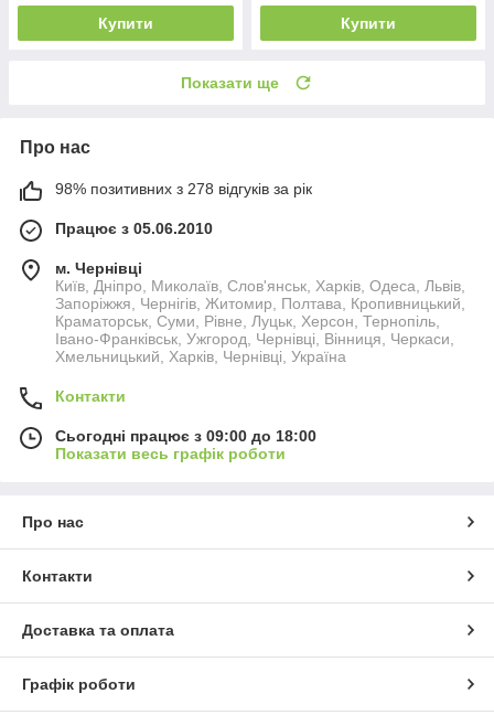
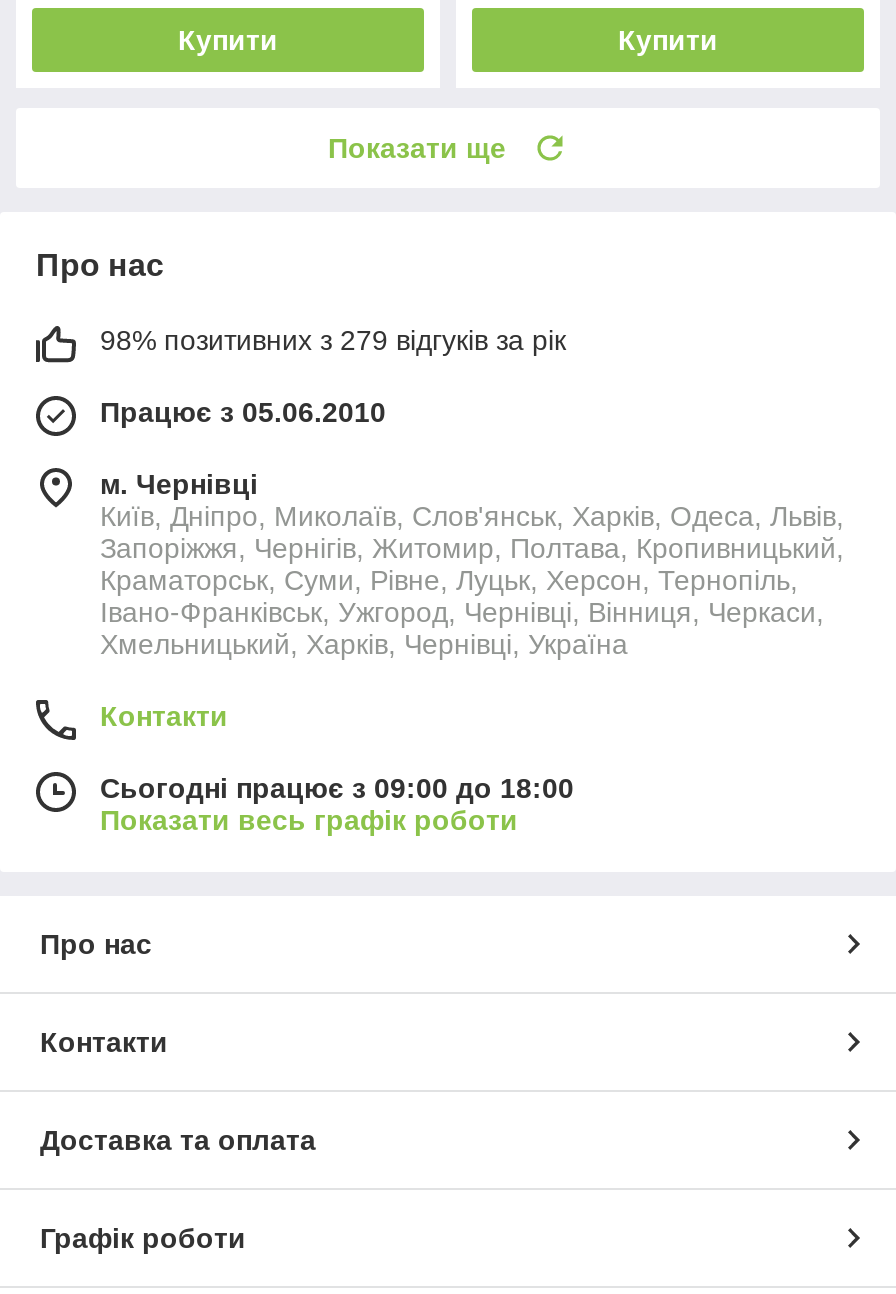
[55,180,312,197] 98% позитивних з 278 відгуків за рік -> [100,324,566,356] 98% позитивних з 279 відгуків за рік

